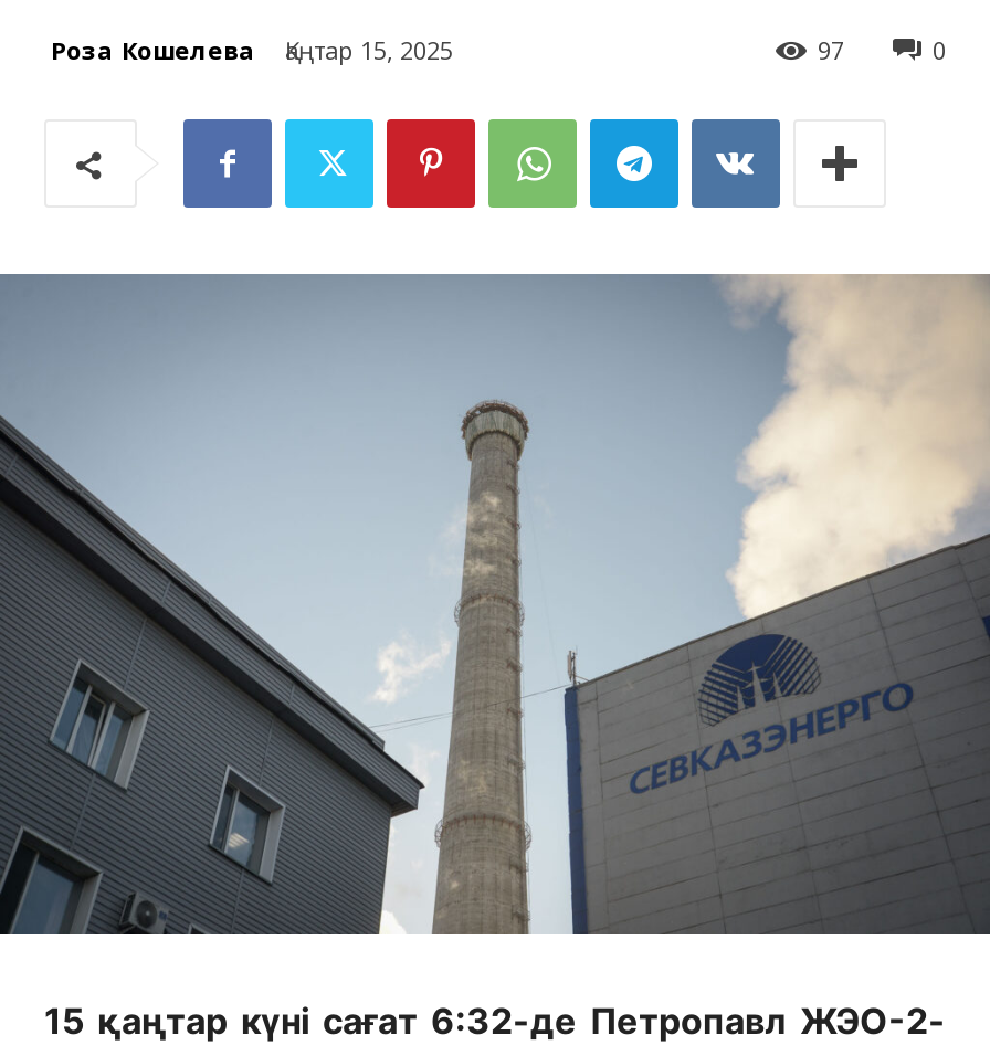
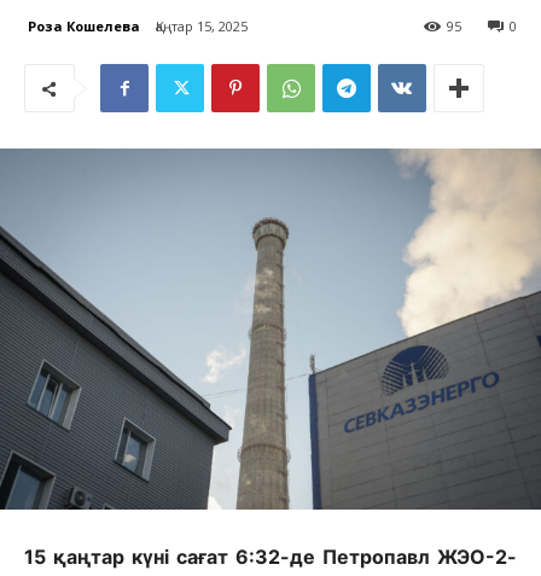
[818,33,844,66] 97 -> [447,17,461,35] 95

